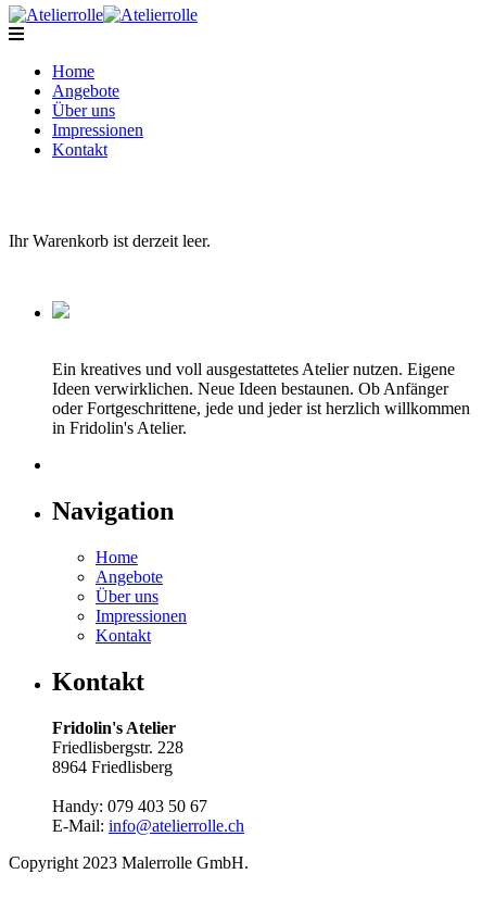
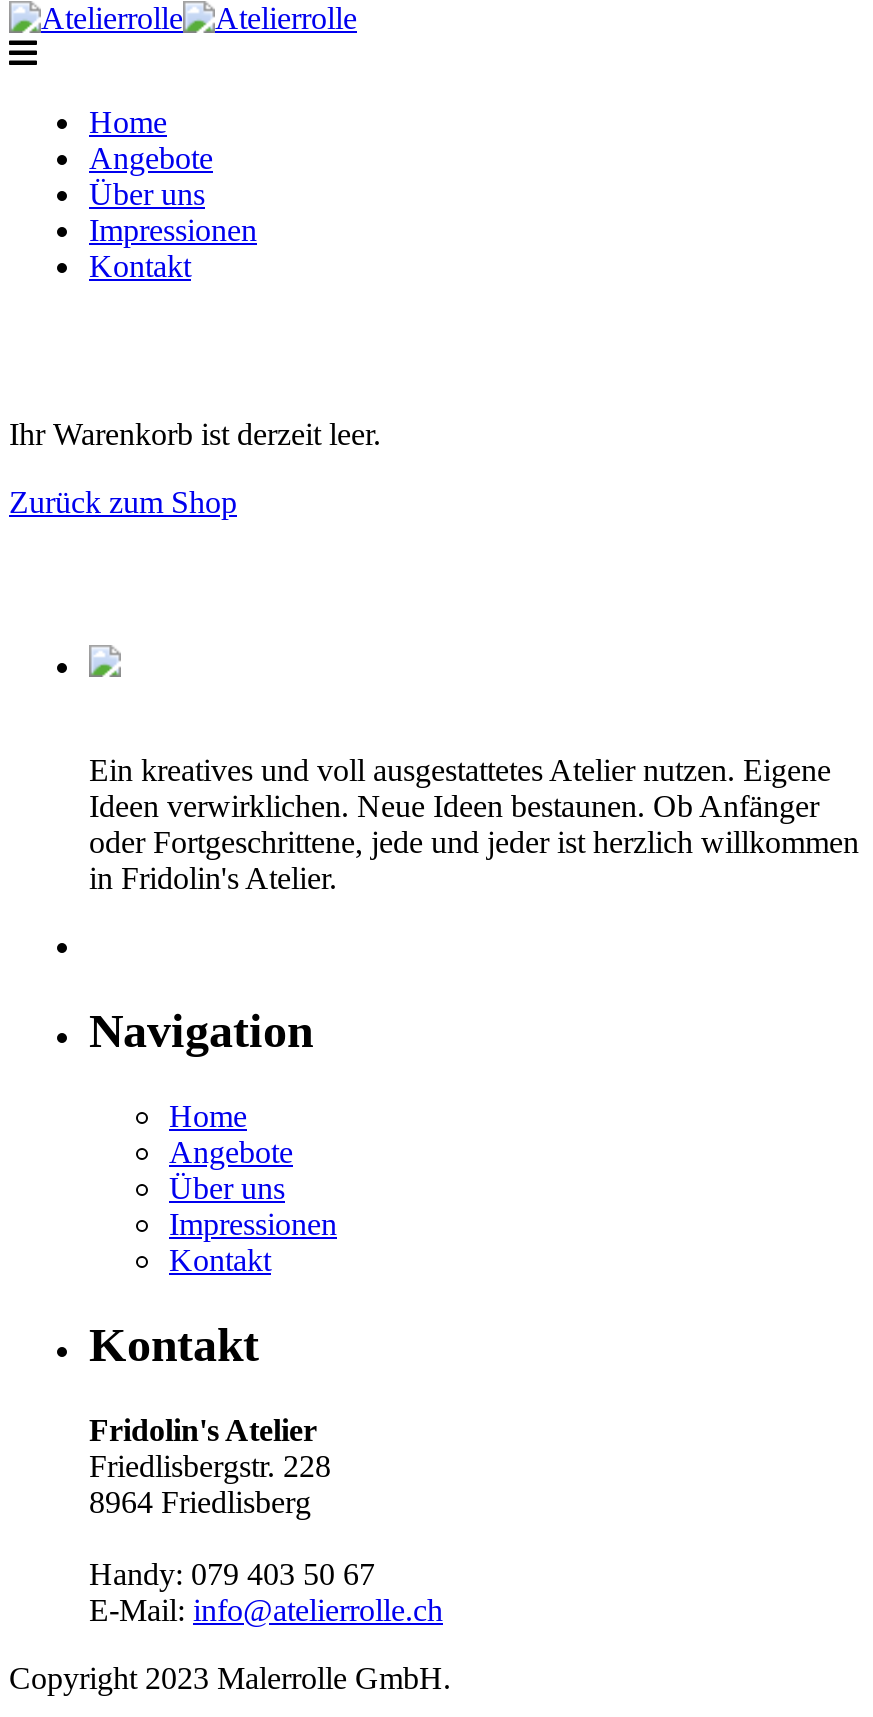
none -> [9,485,237,519] Zurück zum Shop

